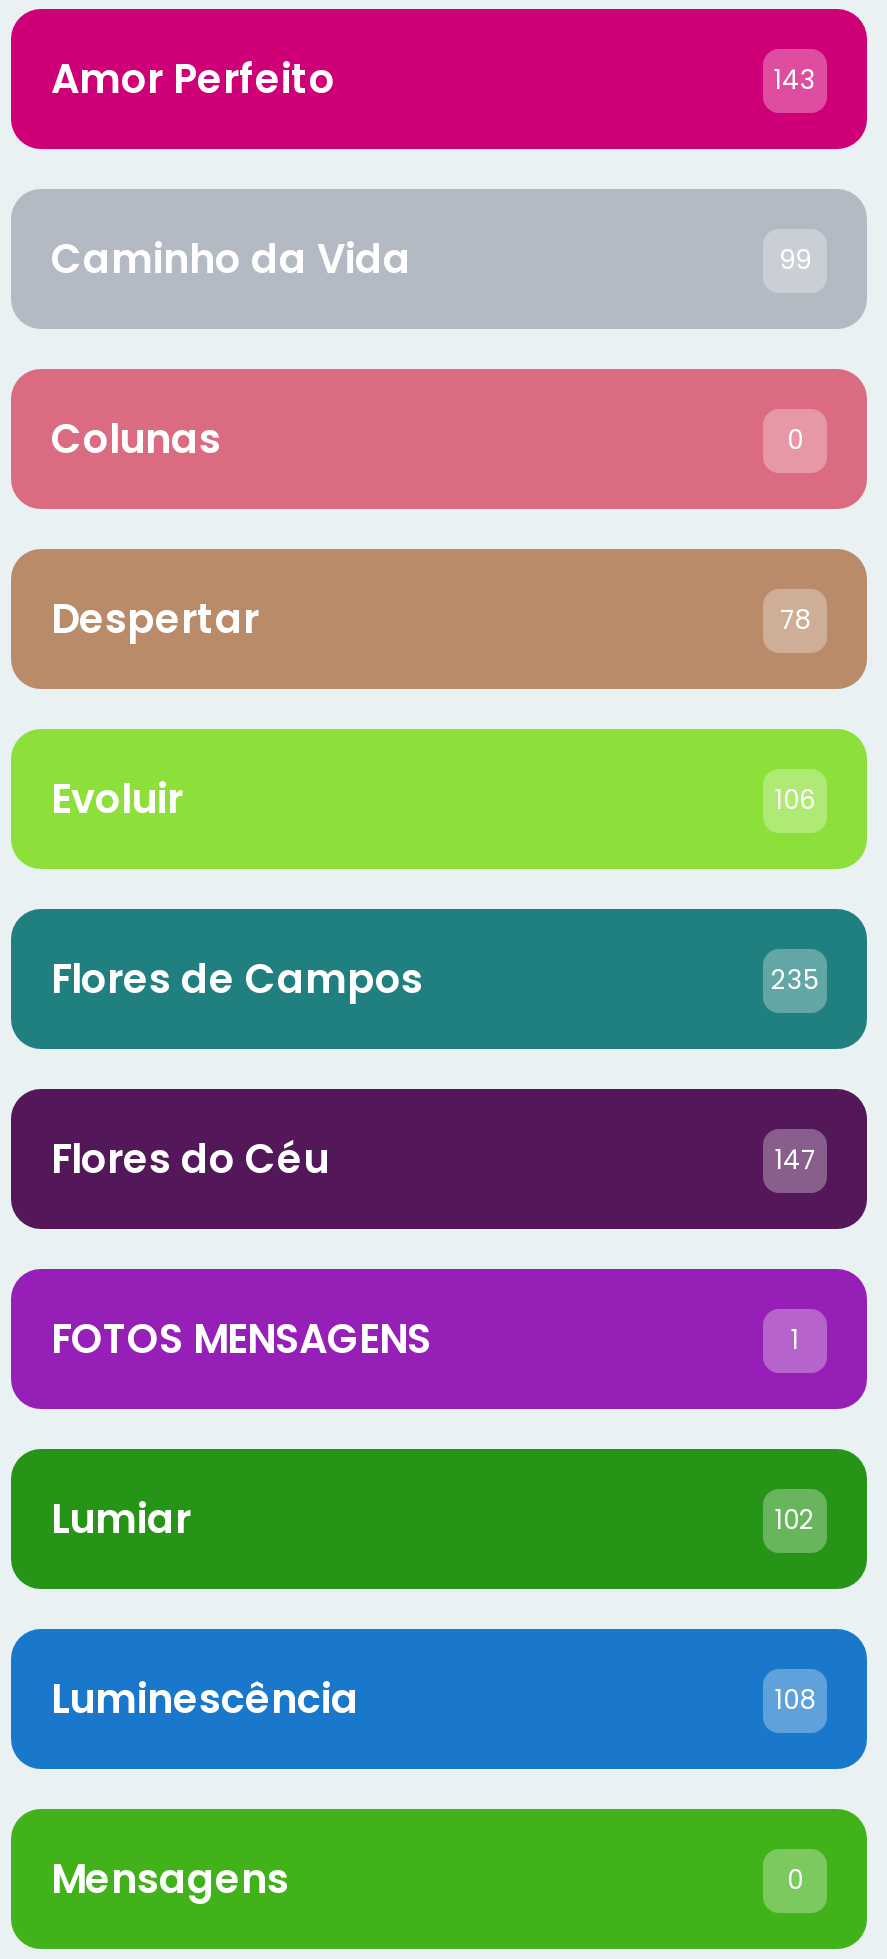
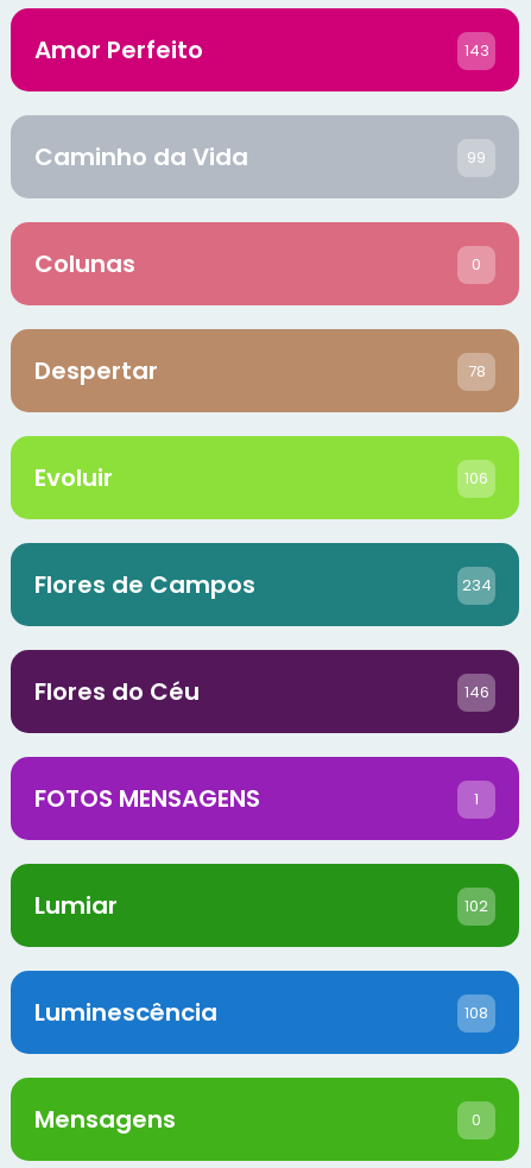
[771,961,819,999] 235 -> [462,574,491,597] 234
[775,1141,815,1179] 147 -> [464,681,489,704] 146

